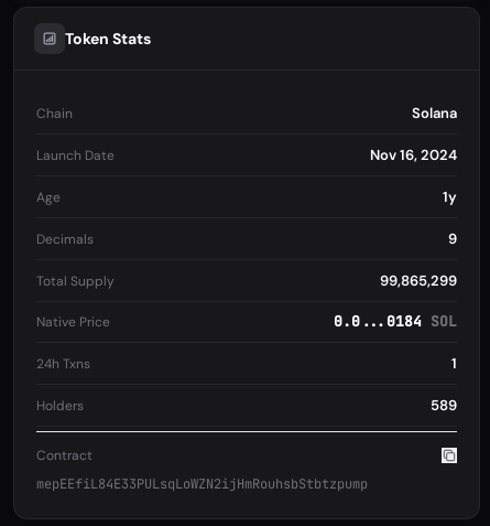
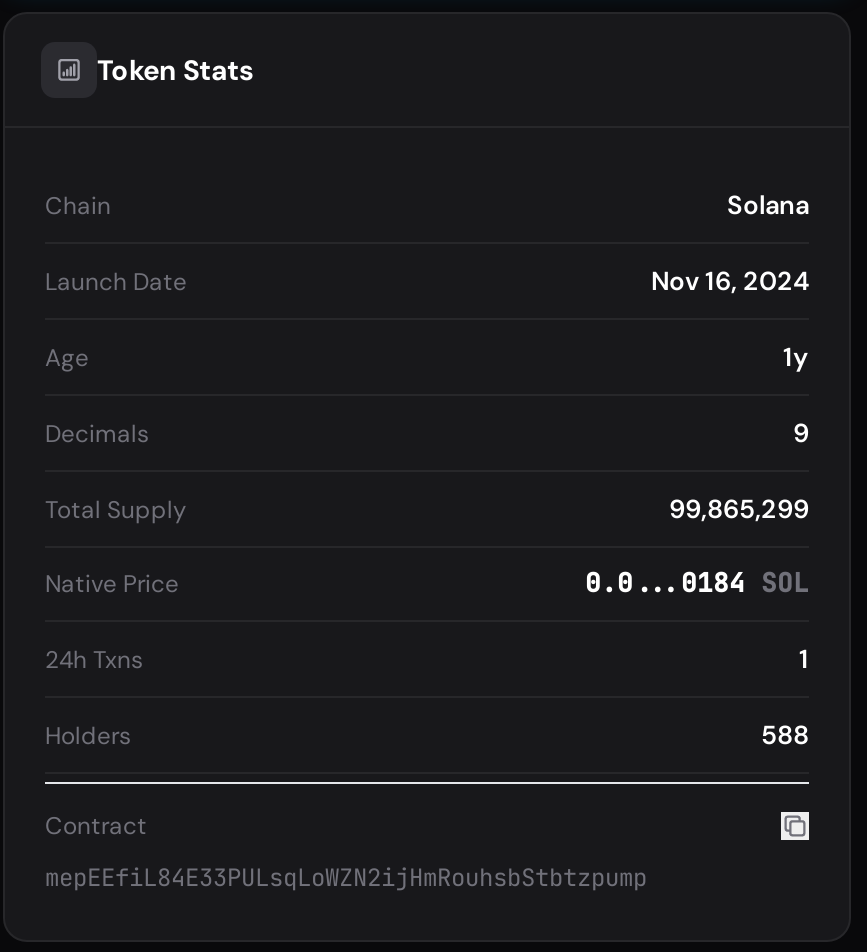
[431,396,457,415] 589 -> [761,718,809,752] 588

